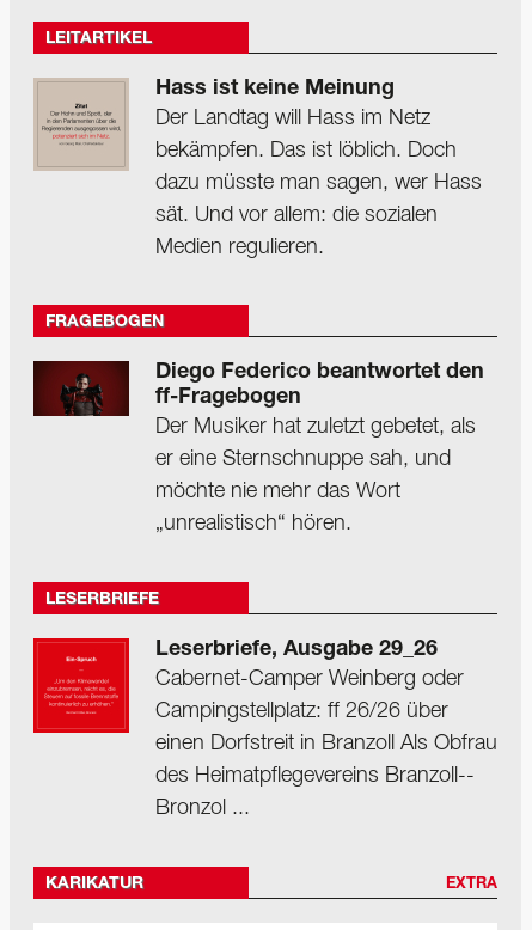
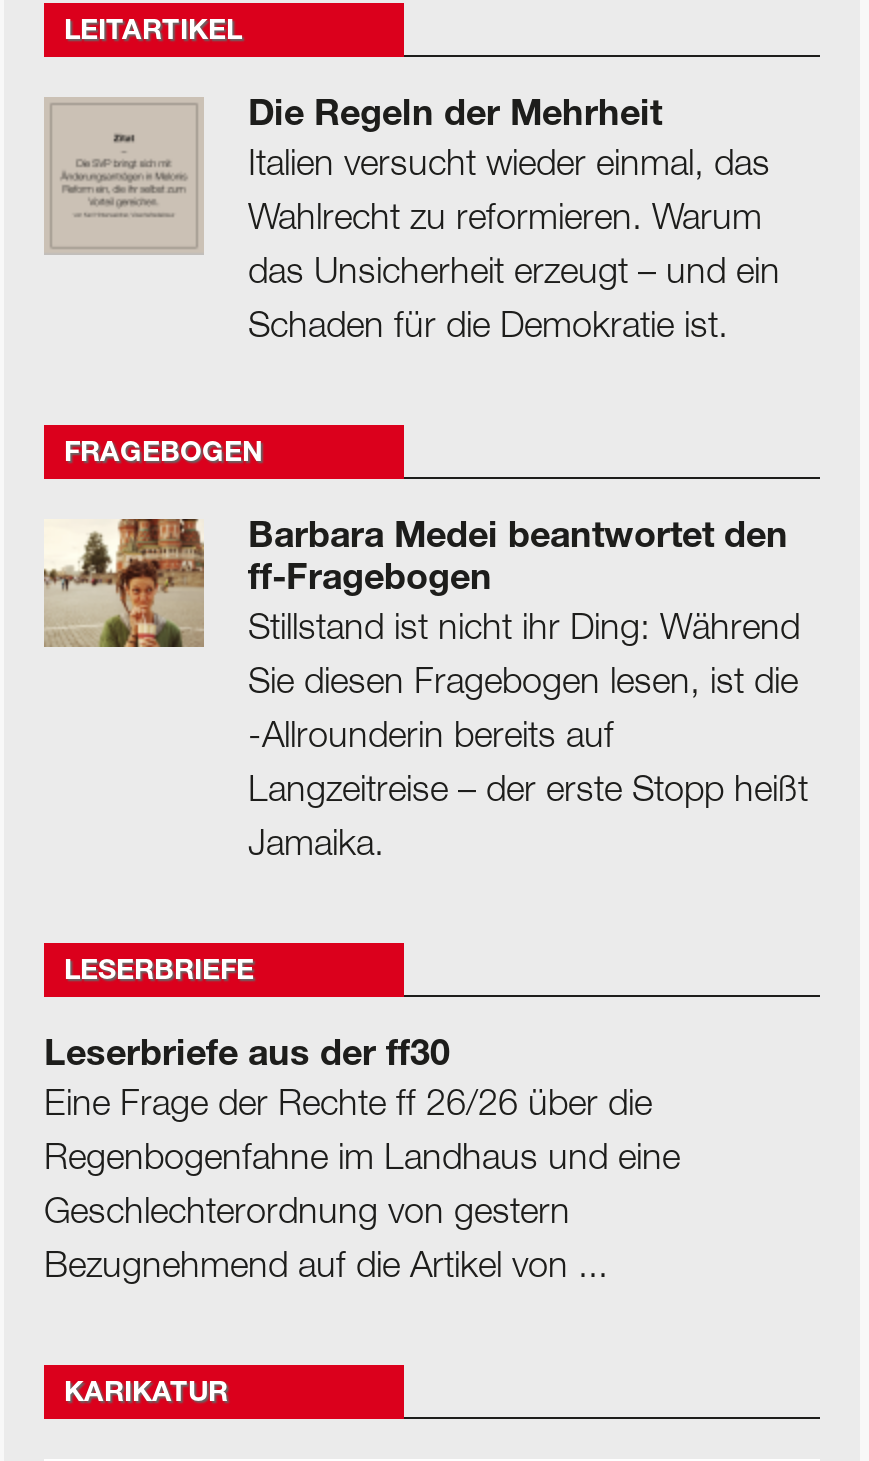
[155,78,482,257] Hass ist keine Meinung | Der Landtag will Hass im Netz | bekämpfen. Das ist löblich. Doch | dazu müsste man sagen, wer Hass | sät. Und vor allem: die sozialen | Medien regulieren. -> [248,100,780,344] Die Regeln der Mehrheit | Italien versucht wieder einmal, das | Wahlrecht zu reformieren. Warum | das Unsicherheit erzeugt – und ein | Schaden für die Demokratie ist.
[32,360,484,417] [image] | Diego Federico beantwortet den -> [42,517,788,649] [image] | Barbara Medei beantwortet den
[155,418,476,534] Der Musiker hat zuletzt gebetet, als | er eine Sternschnuppe sah, und | möchte nie mehr das Wort | „unrealistisch“ hören. -> [248,614,808,862] Stillstand ist nicht ihr Ding: Während | Sie diesen Fragebogen lesen, ist die | -Allrounderin bereits auf | Langzeitreise – der erste Stopp heißt | Jamaika.
[155,640,497,818] Leserbriefe, Ausgabe 29_26 | Cabernet-Camper Weinberg oder | Campingstellplatz: ff 26/26 über | einen Dorfstreit in Branzoll Als Obfrau | des Heimatpflegevereins Branzoll- | Bronzol ... -> [44,1039,680,1283] Leserbriefe aus der ff30 | Eine Frage der Rechte ff 26/26 über die | Regenbogenfahne im Landhaus und eine | Geschlechterordnung von gestern | Bezugnehmend auf die Artikel von ...
[446,877,497,893] EXTRA -> none

